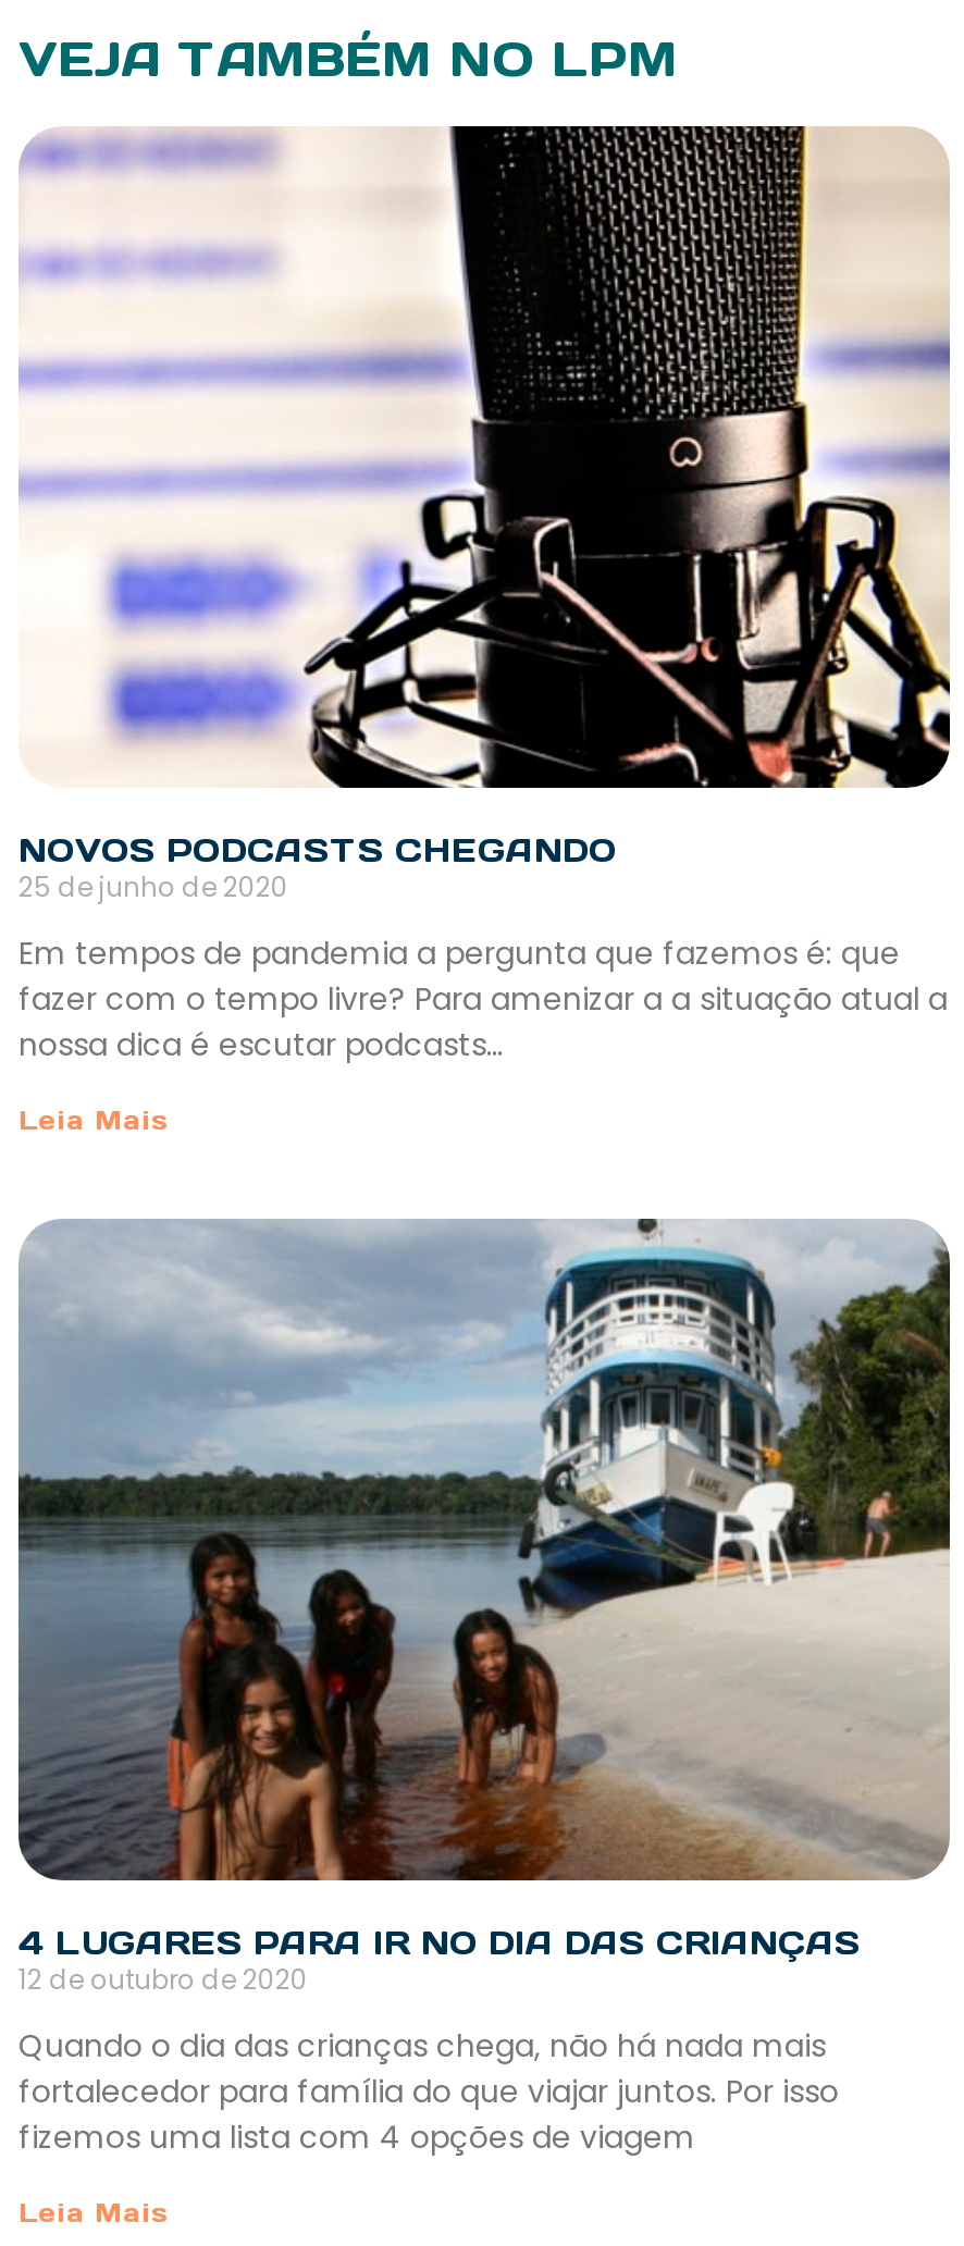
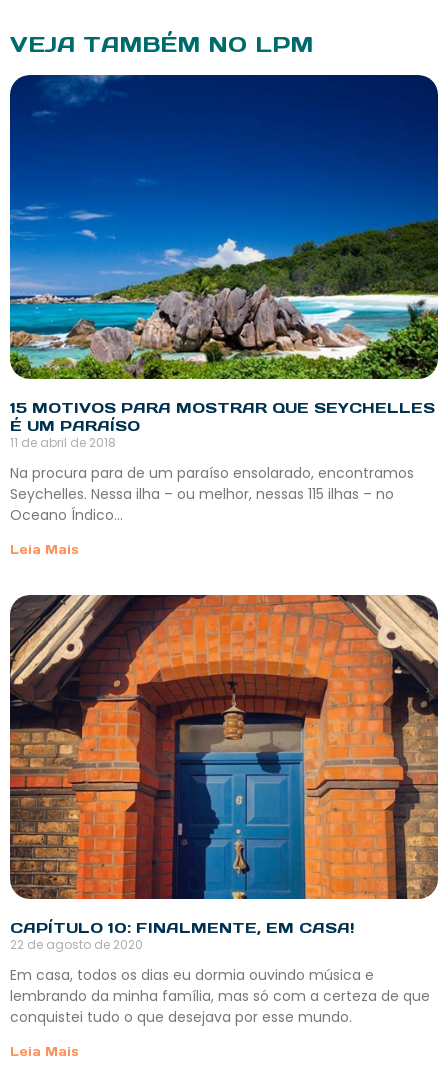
[18,124,952,905] [image] | NOVOS PODCASTS CHEGANDO | 25 de junho de 2020 -> [9,74,439,451] [image] | 15 MOTIVOS PARA MOSTRAR QUE SEYCHELLES | É UM PARAÍSO | 11 de abril de 2018
[18,931,948,1066] Em tempos de pandemia a pergunta que fazemos é: que | fazer com o tempo livre? Para amenizar a a situação atual a | nossa dica é escutar podcasts… -> [10,463,414,525] Na procura para de um paraíso ensolarado, encontramos | Seychelles. Nessa ilha – ou melhor, nessas 115 ilhas – no | Oceano Índico…
[18,1217,952,1997] [image] | 4 LUGARES PARA IR NO DIA DAS CRIANÇAS | 12 de outubro de 2020 -> [9,594,439,952] [image] | CAPÍTULO 10: FINALMENTE, EM CASA! | 22 de agosto de 2020
[18,2023,839,2158] Quando o dia das crianças chega, não há nada mais | fortalecedor para família do que viajar juntos. Por isso | fizemos uma lista com 4 opções de viagem -> [10,964,430,1026] Em casa, todos os dias eu dormia ouvindo música e | lembrando da minha família, mas só com a certeza de que | conquistei tudo o que desejava por esse mundo.

